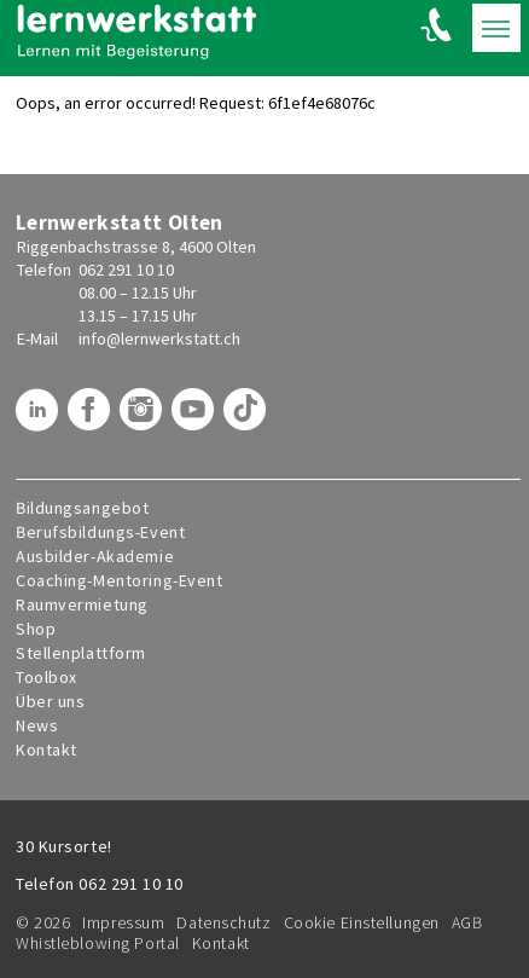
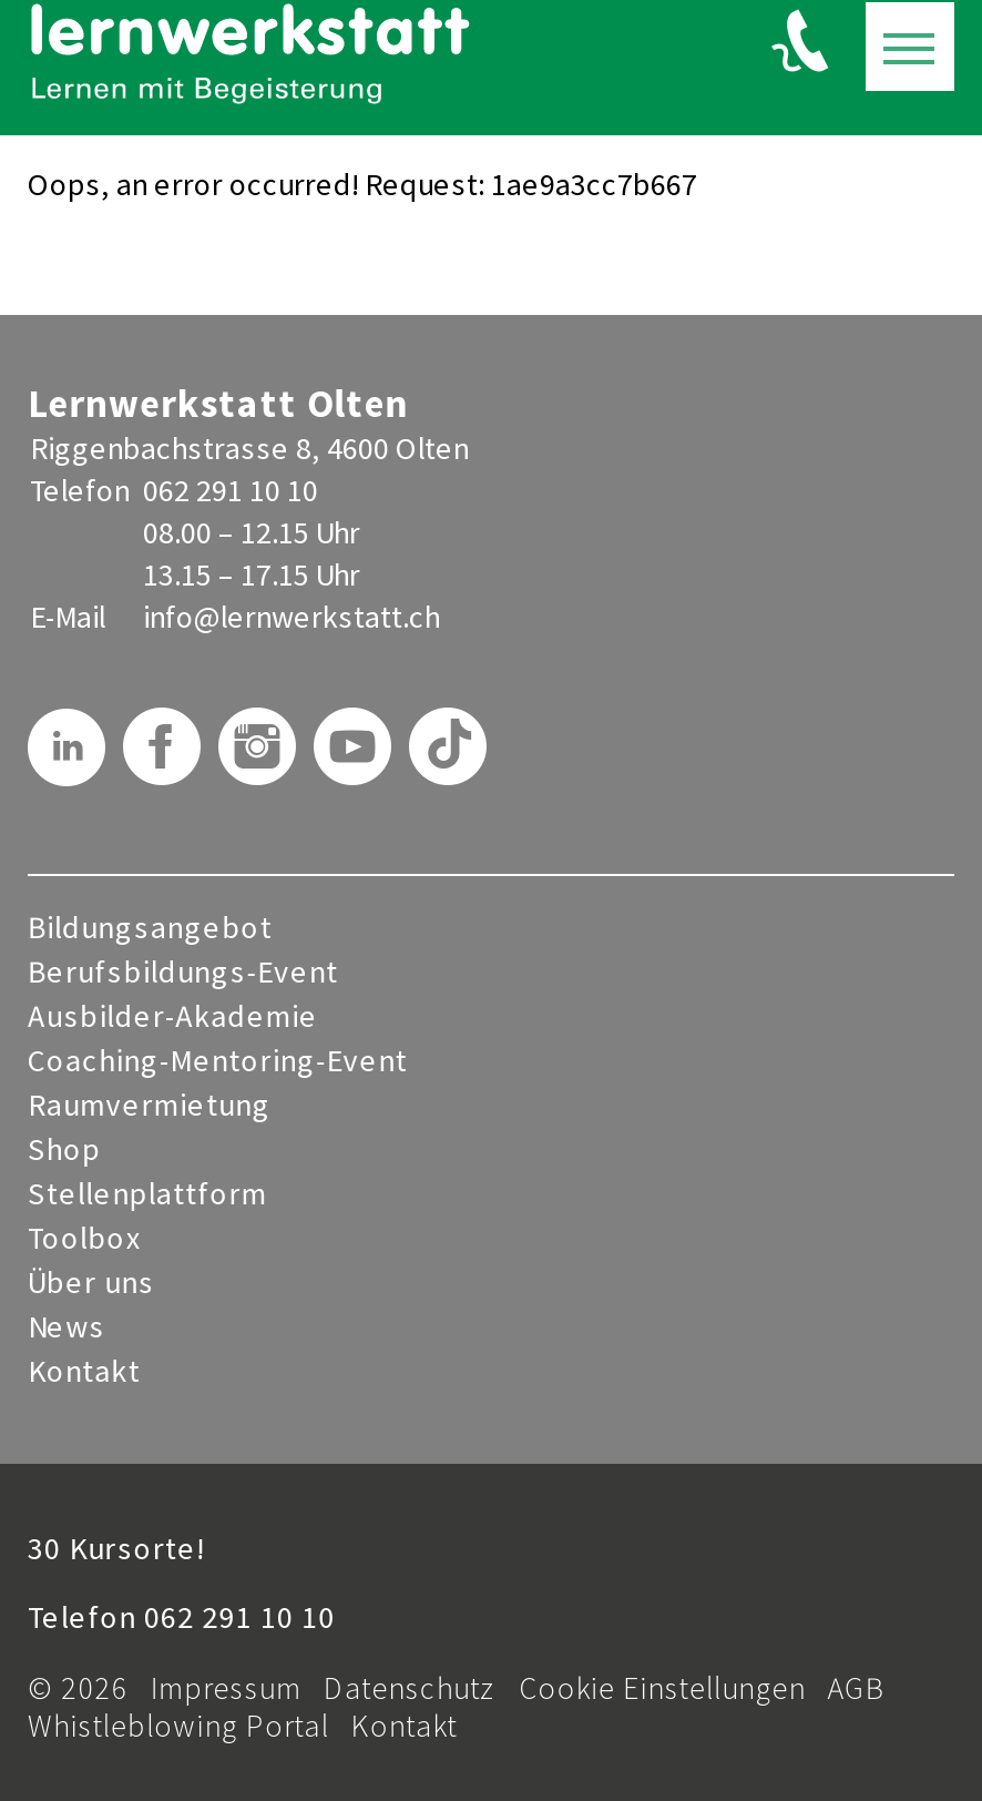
[16,92,376,114] Oops, an error occurred! Request: 6f1ef4e68076c -> [28,164,697,204] Oops, an error occurred! Request: 1ae9a3cc7b667

